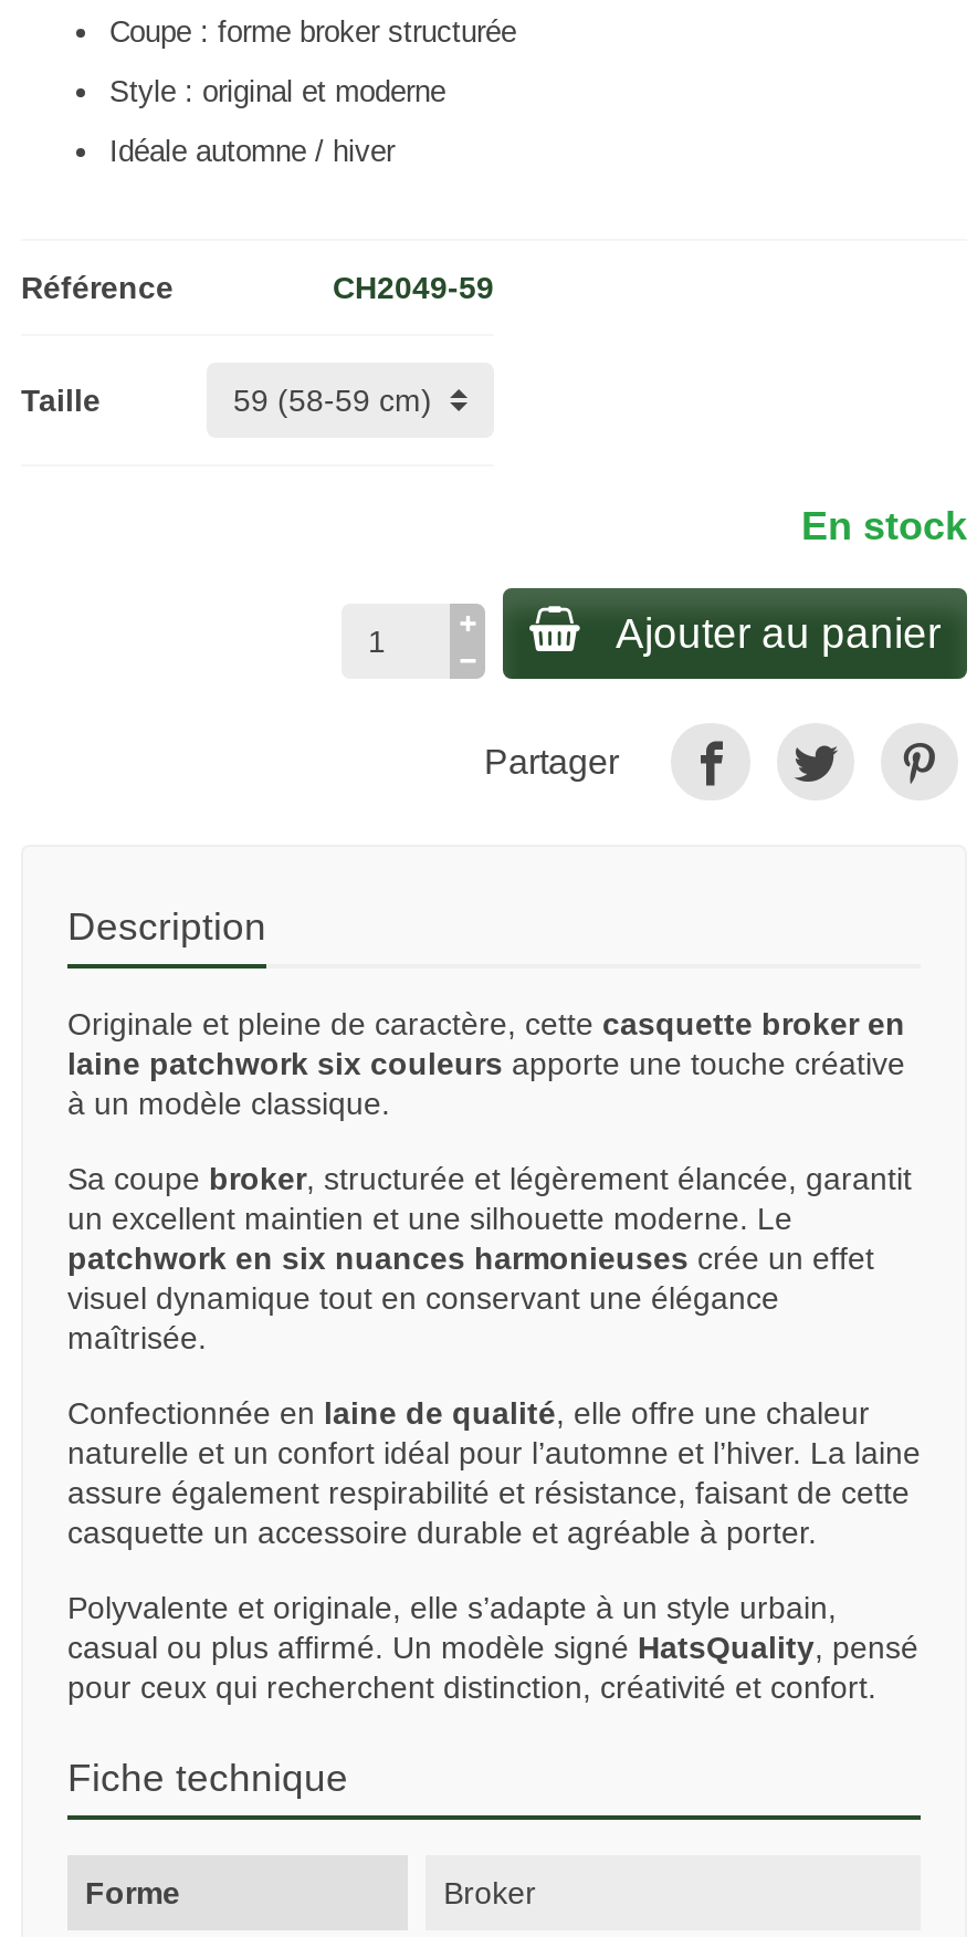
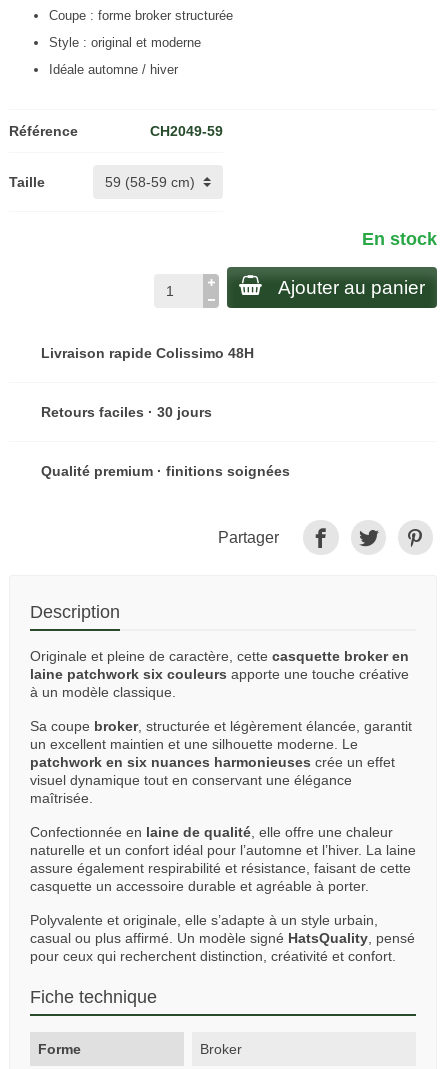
none -> [41,345,254,361] Livraison rapide Colissimo 48H
none -> [41,404,212,420] Retours faciles · 30 jours
none -> [41,463,290,479] Qualité premium · finitions soignées

